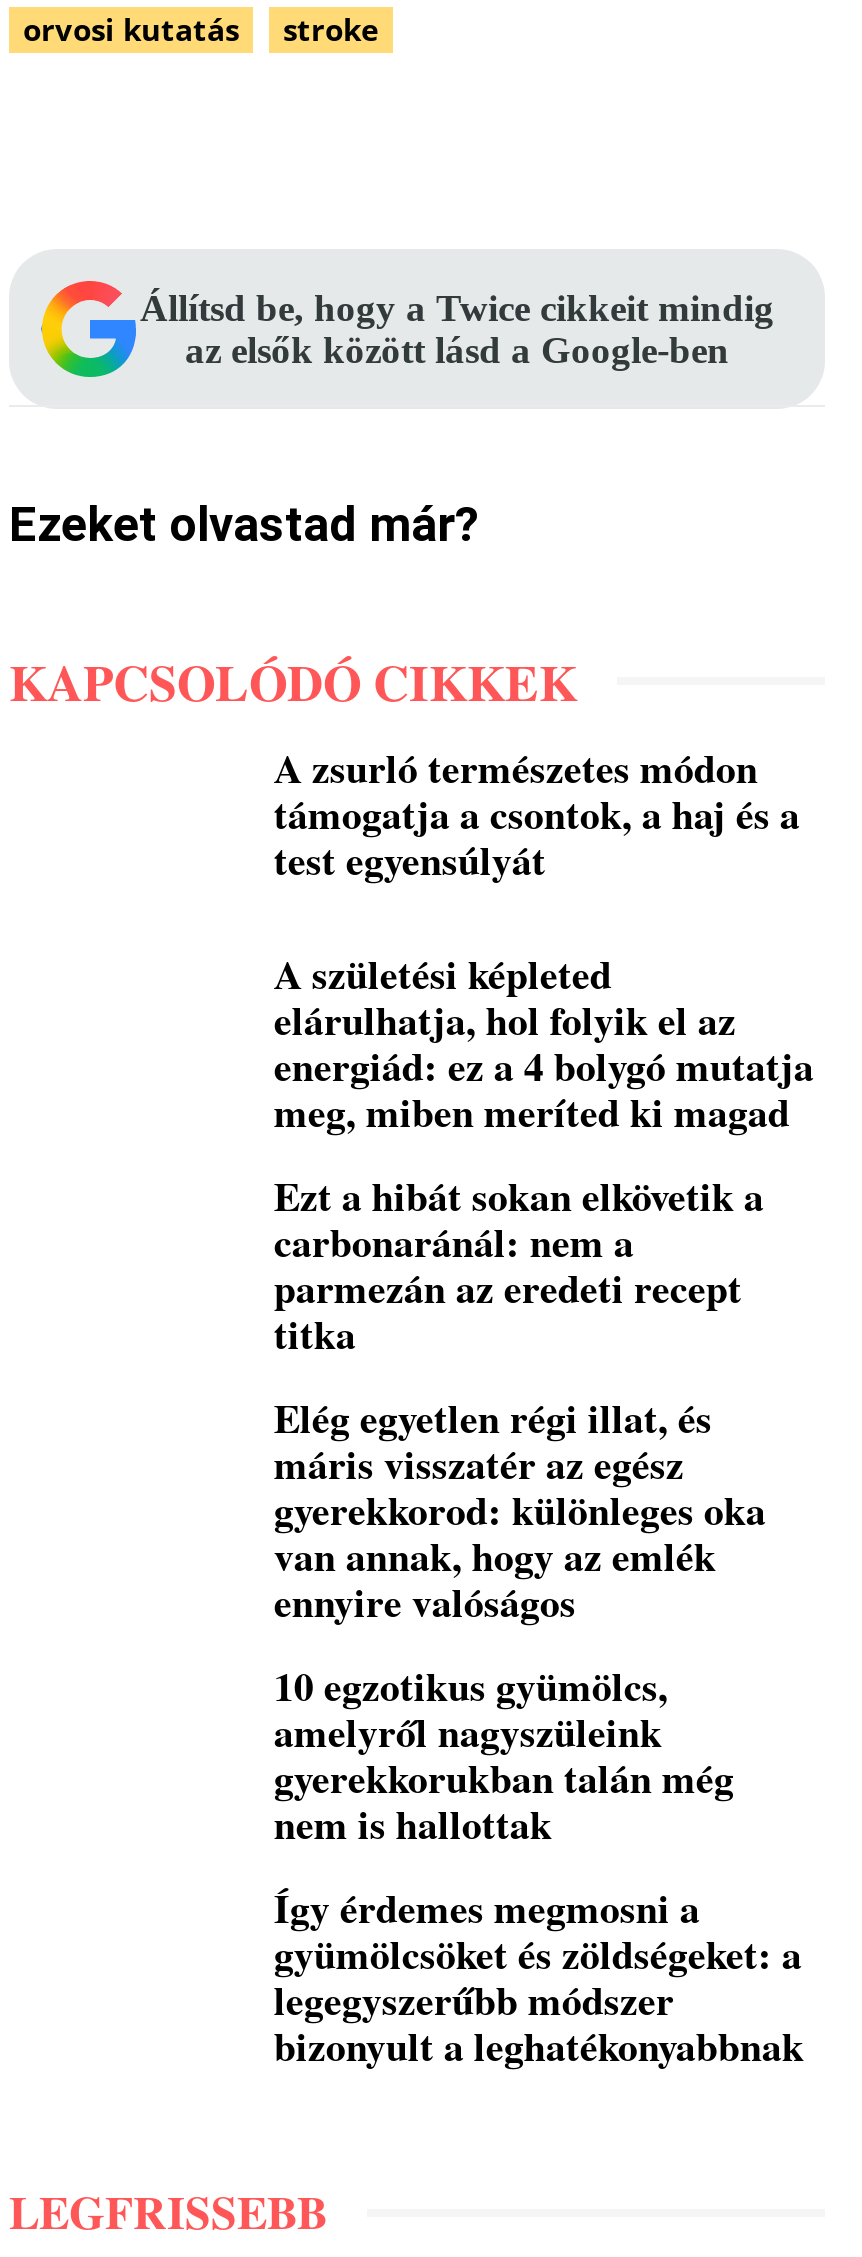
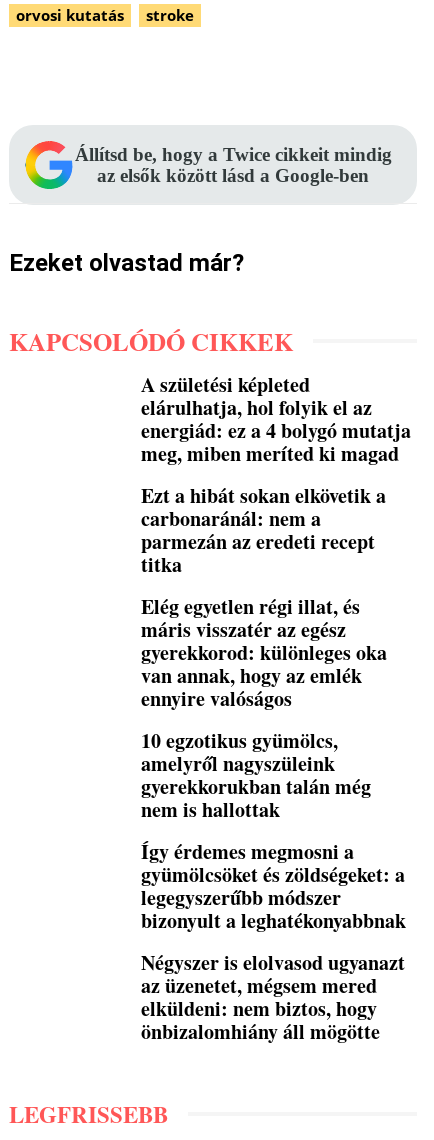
[274,739,800,889] A zsurló természetes módon | támogatja a csontok, a haj és a | test egyensúlyát -> none
moved [274,946,814,2076] -> [141,370,411,935]: A születési képleted | elárulhatja, hol folyik el az | energiád: ez a 4 bolygó mutatja | ... | legegyszerűbb módszer | bizonyult a leghatékonyabbnak
none -> [141,948,405,1046] Négyszer is elolvasod ugyanazt | az üzenetet, mégsem mered | elküldeni: nem biztos, hogy | önbizalomhiány áll mögötte

